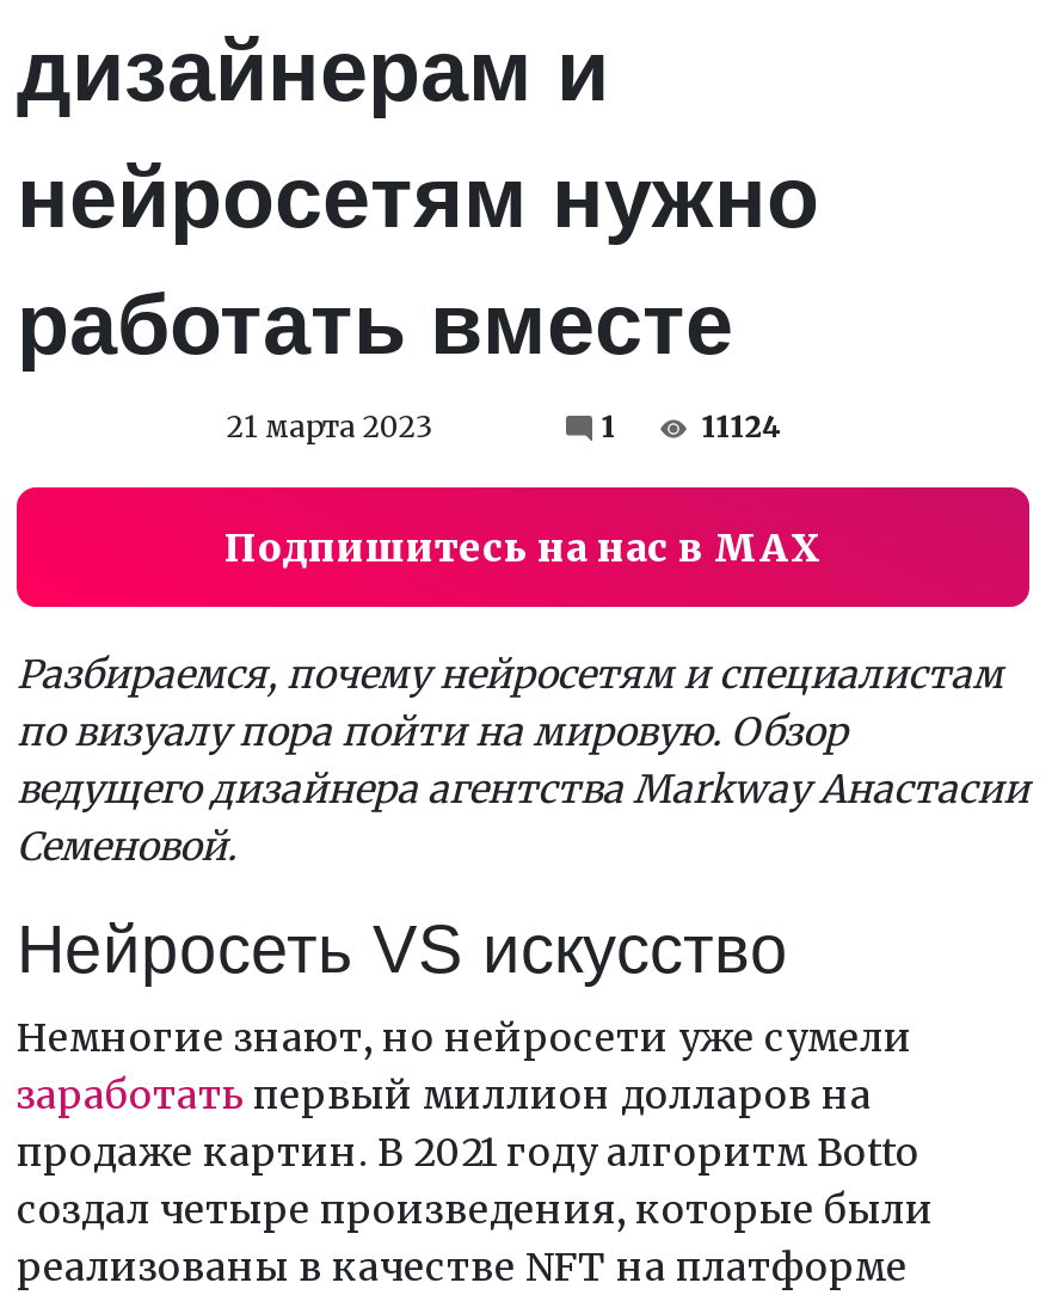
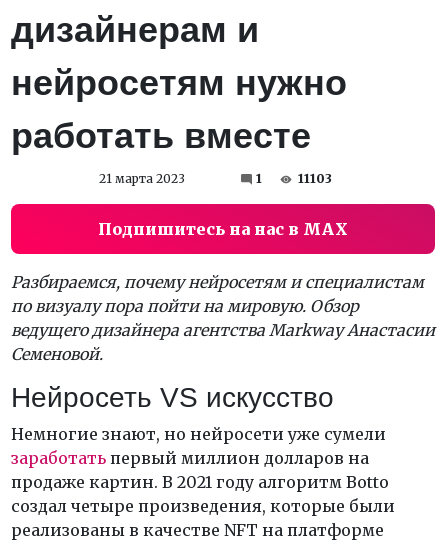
[702,409,781,444] 11124 -> [297,171,331,186] 11103

